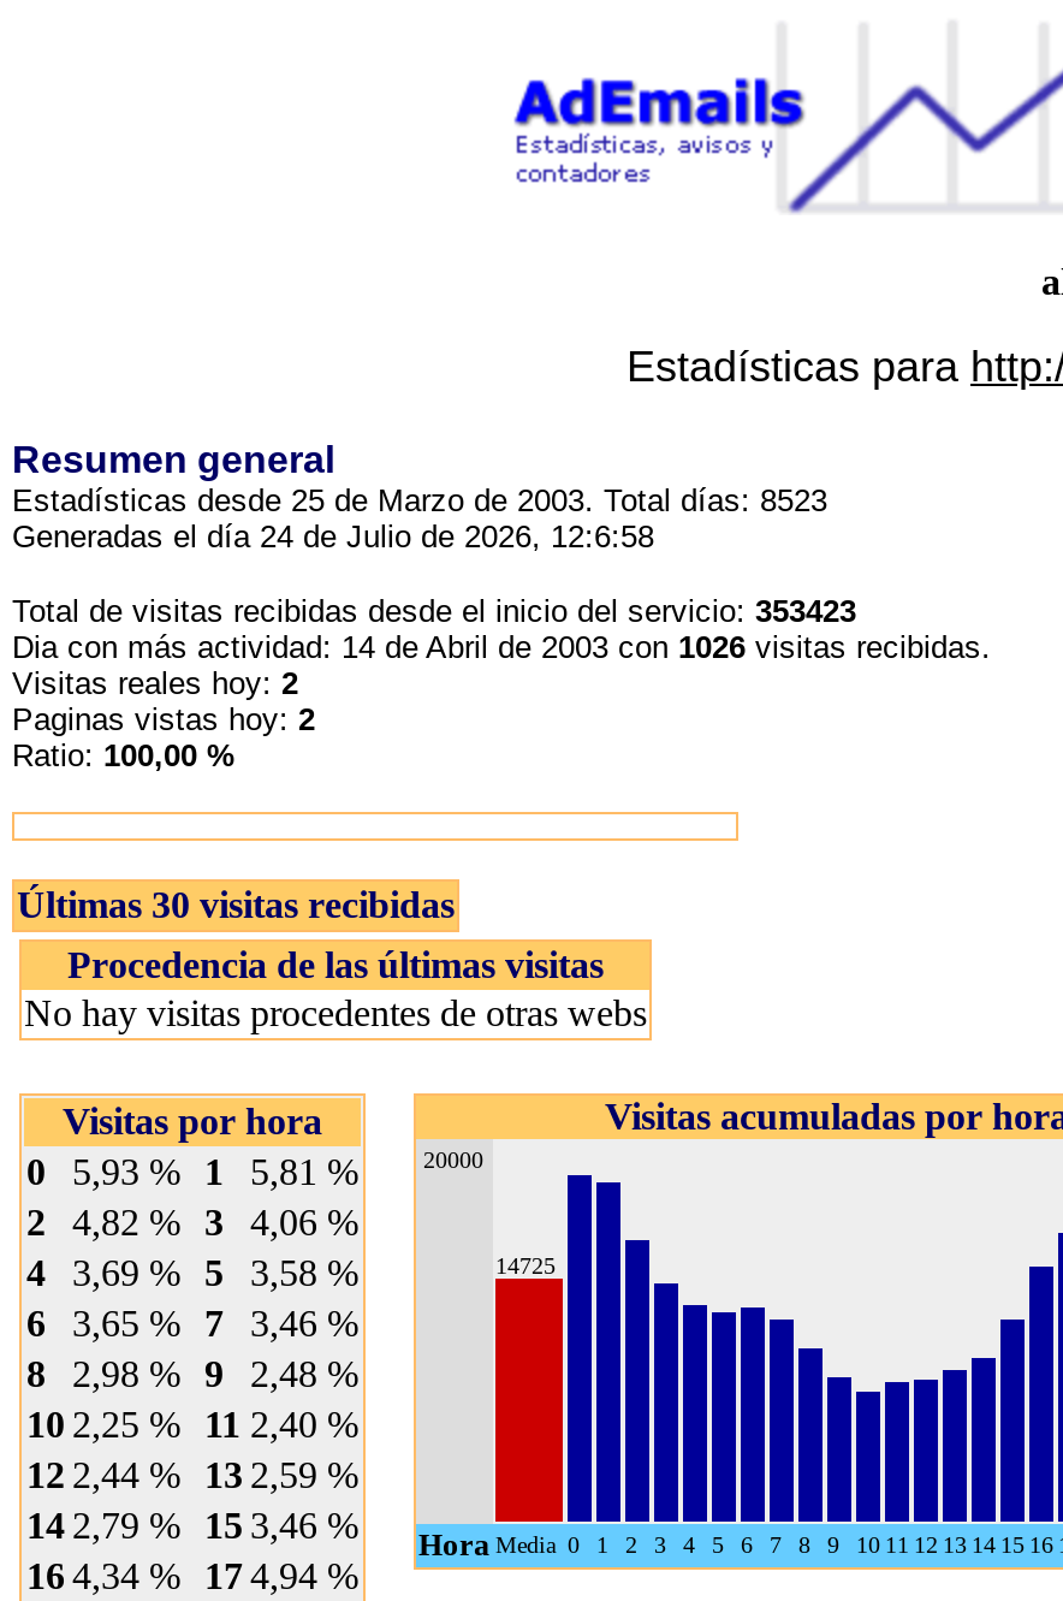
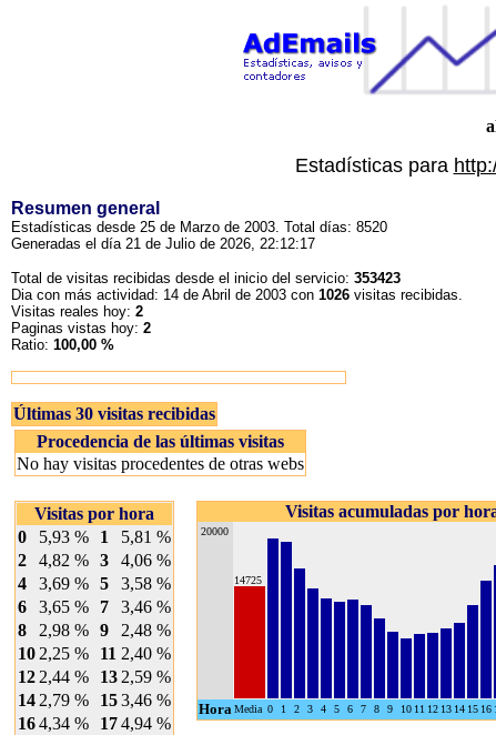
[12,482,827,518] Estadísticas desde 25 de Marzo de 2003. Total días: 8523 -> [11,219,387,235] Estadísticas desde 25 de Marzo de 2003. Total días: 8520
[12,518,654,555] Generadas el día 24 de Julio de 2026, 12:6:58 -> [11,235,315,252] Generadas el día 21 de Julio de 2026, 22:12:17

